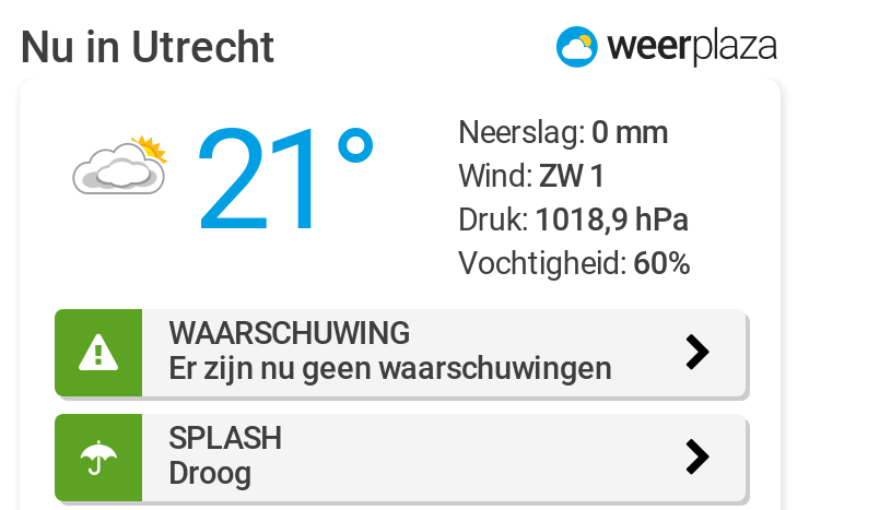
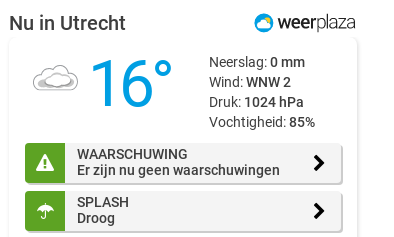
[193,99,371,263] 21° -> [88,47,170,122] 16°
[458,158,606,195] Wind: ZW 1 -> [209,74,291,91] Wind: WNW 2
[458,202,689,239] Druk: 1018,9 hPa -> [209,94,304,111] Druk: 1024 hPa
[458,246,689,283] Vochtigheid: 60% -> [209,114,315,131] Vochtigheid: 85%

